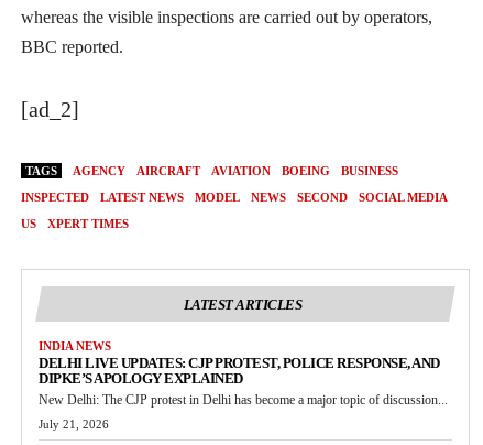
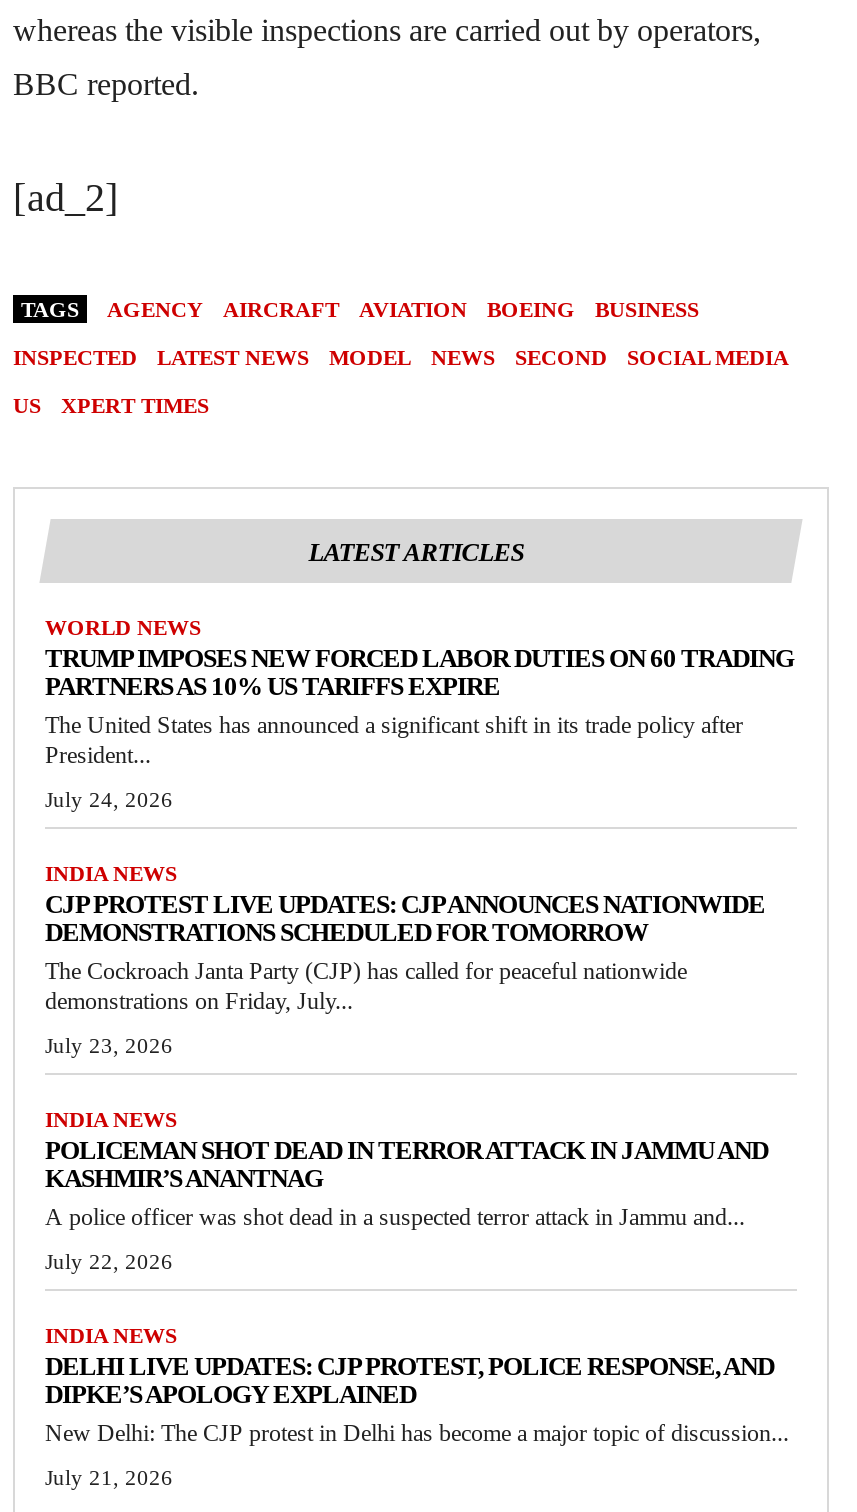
none -> [45,615,794,1273] WORLD NEWS | TRUMP IMPOSES NEW FORCED LABOR DUTIES ON 60 TRADING | PARTNERS AS 10% US TARIFFS EXPIRE | The United States has announced a significant shift in its trade policy after | President... | July 24, 2026 | INDIA NEWS | CJP PROTEST LIVE UPDATES: CJP ANNOUNCES NATIONWIDE | DEMONSTRATIONS SCHEDULED FOR TOMORROW | The Cockroach Janta Party (CJP) has called for peaceful nationwide | demonstrations on Friday, July... | July 23, 2026 | INDIA NEWS | POLICEMAN SHOT DEAD IN TERROR ATTACK IN JAMMU AND | KASHMIR’S ANANTNAG | A police officer was shot dead in a suspected terror attack in Jammu and... | July 22, 2026

